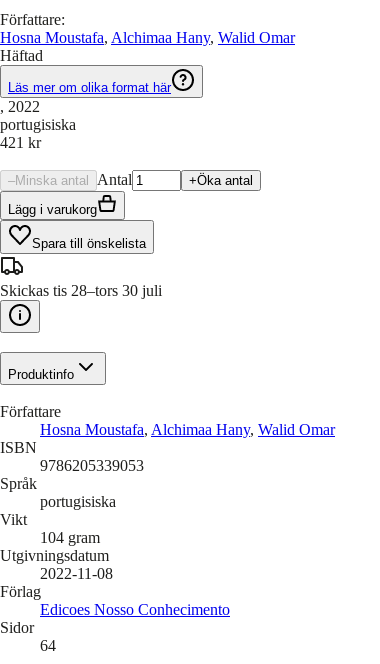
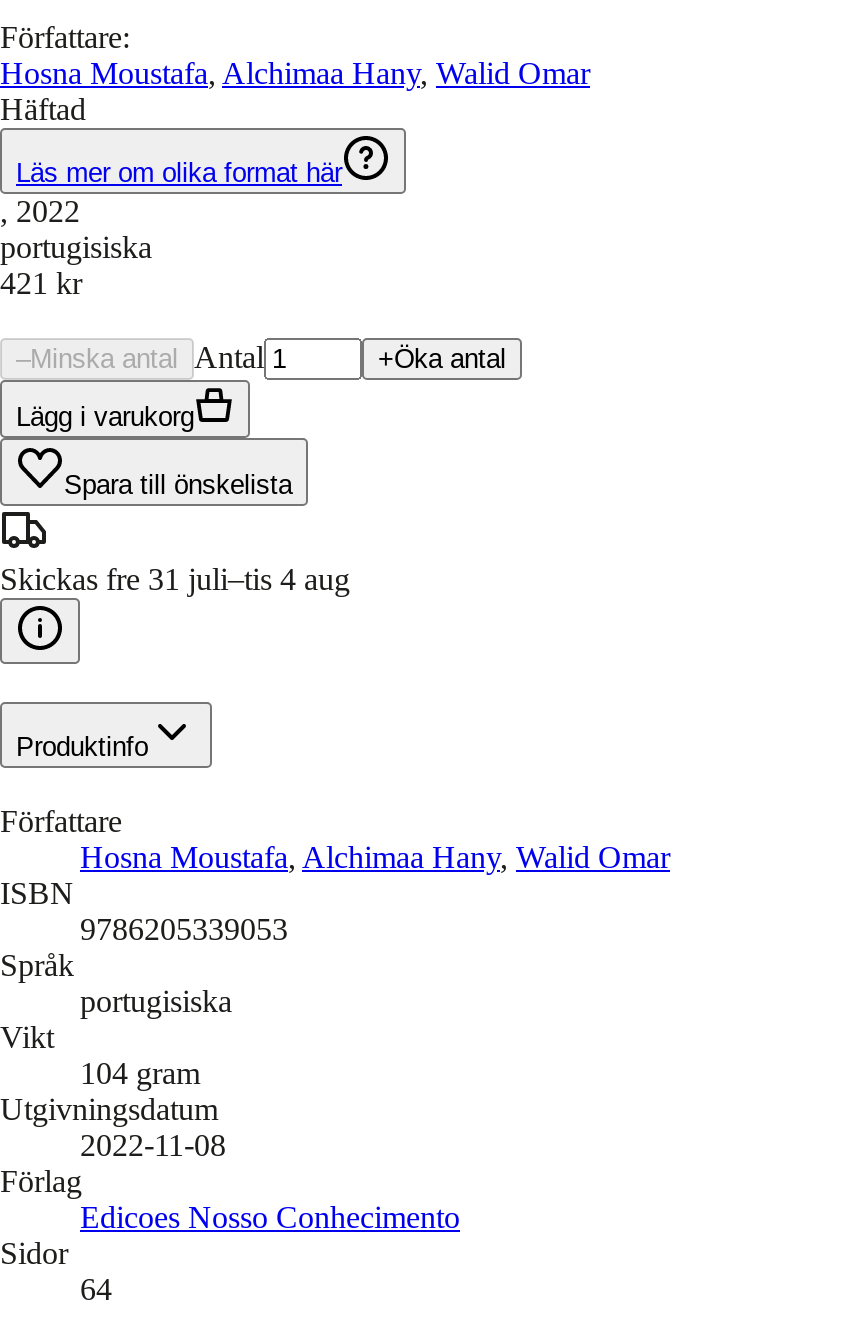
[0,282,162,299] Skickas tis 28–tors 30 juli -> [0,562,350,596] Skickas fre 31 juli–tis 4 aug

